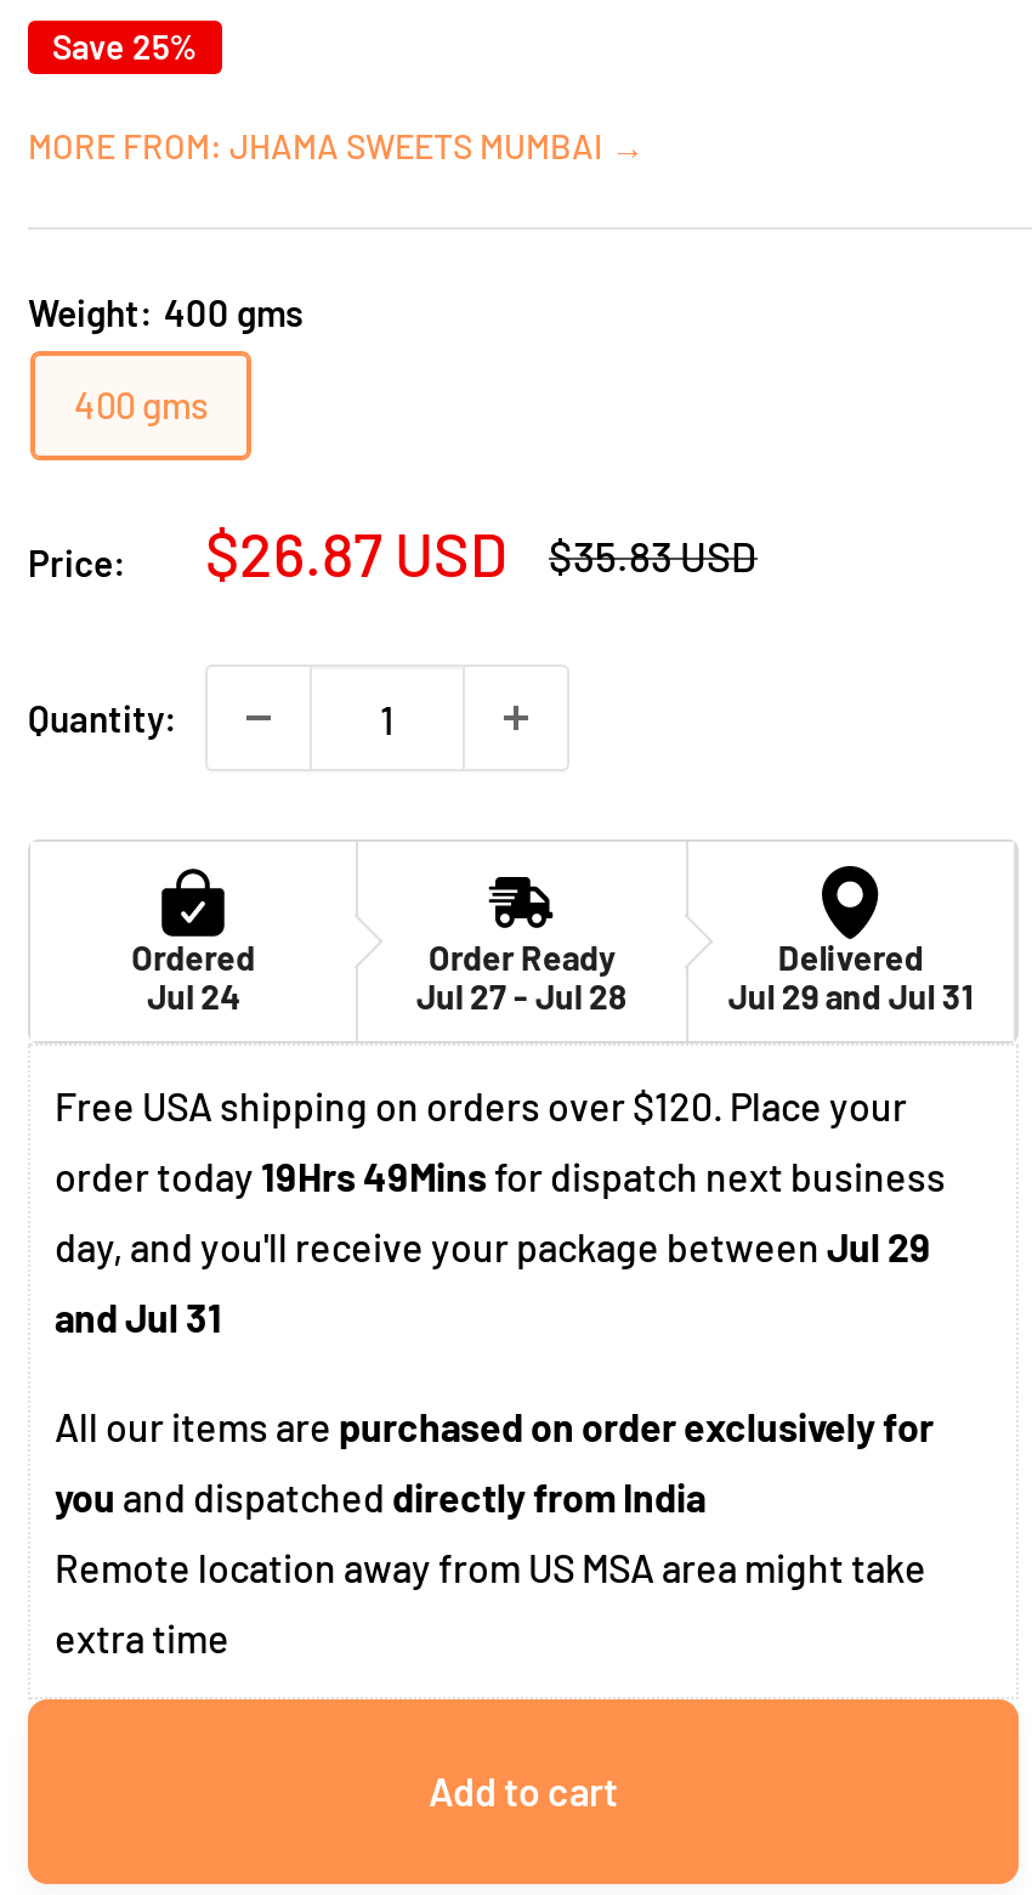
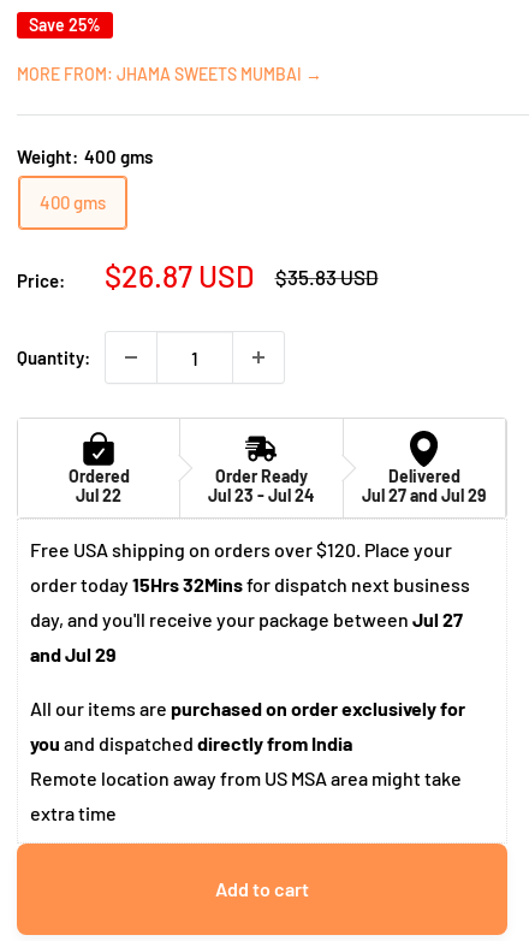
[147,975,240,1017] Jul 24 -> [76,485,122,505] Jul 22
[416,975,628,1017] Jul 27 - Jul 28 -> [209,485,314,505] Jul 23 - Jul 24
[728,975,973,1017] Jul 29 and Jul 31 -> [362,485,486,505] Jul 27 and Jul 29
[55,1153,946,1199] order today 19Hrs 49Mins for dispatch next business -> [30,573,470,596] order today 15Hrs 32Mins for dispatch next business
[55,1223,931,1269] day, and you'll receive your package between Jul 29 -> [30,608,463,631] day, and you'll receive your package between Jul 27
[55,1294,222,1340] and Jul 31 -> [30,643,117,665] and Jul 29

